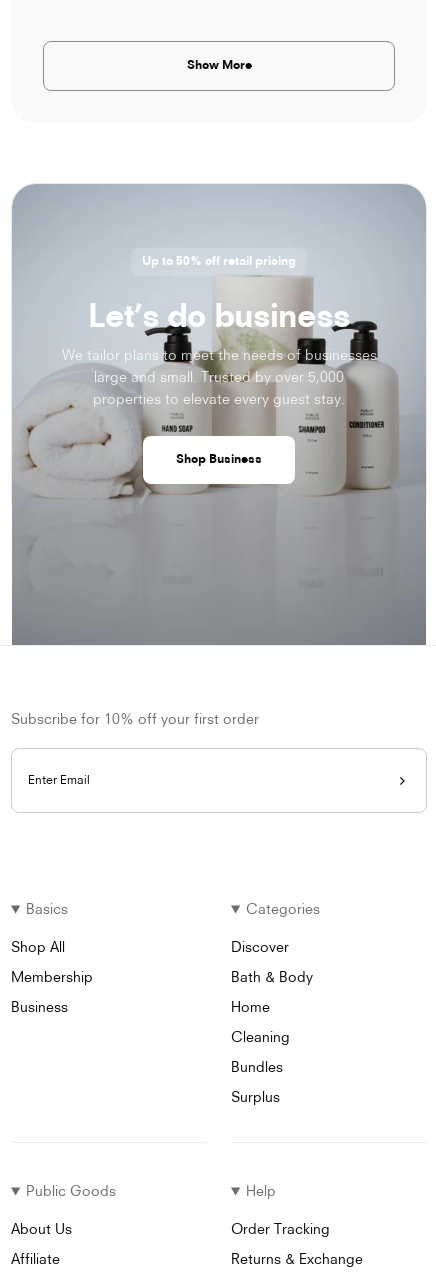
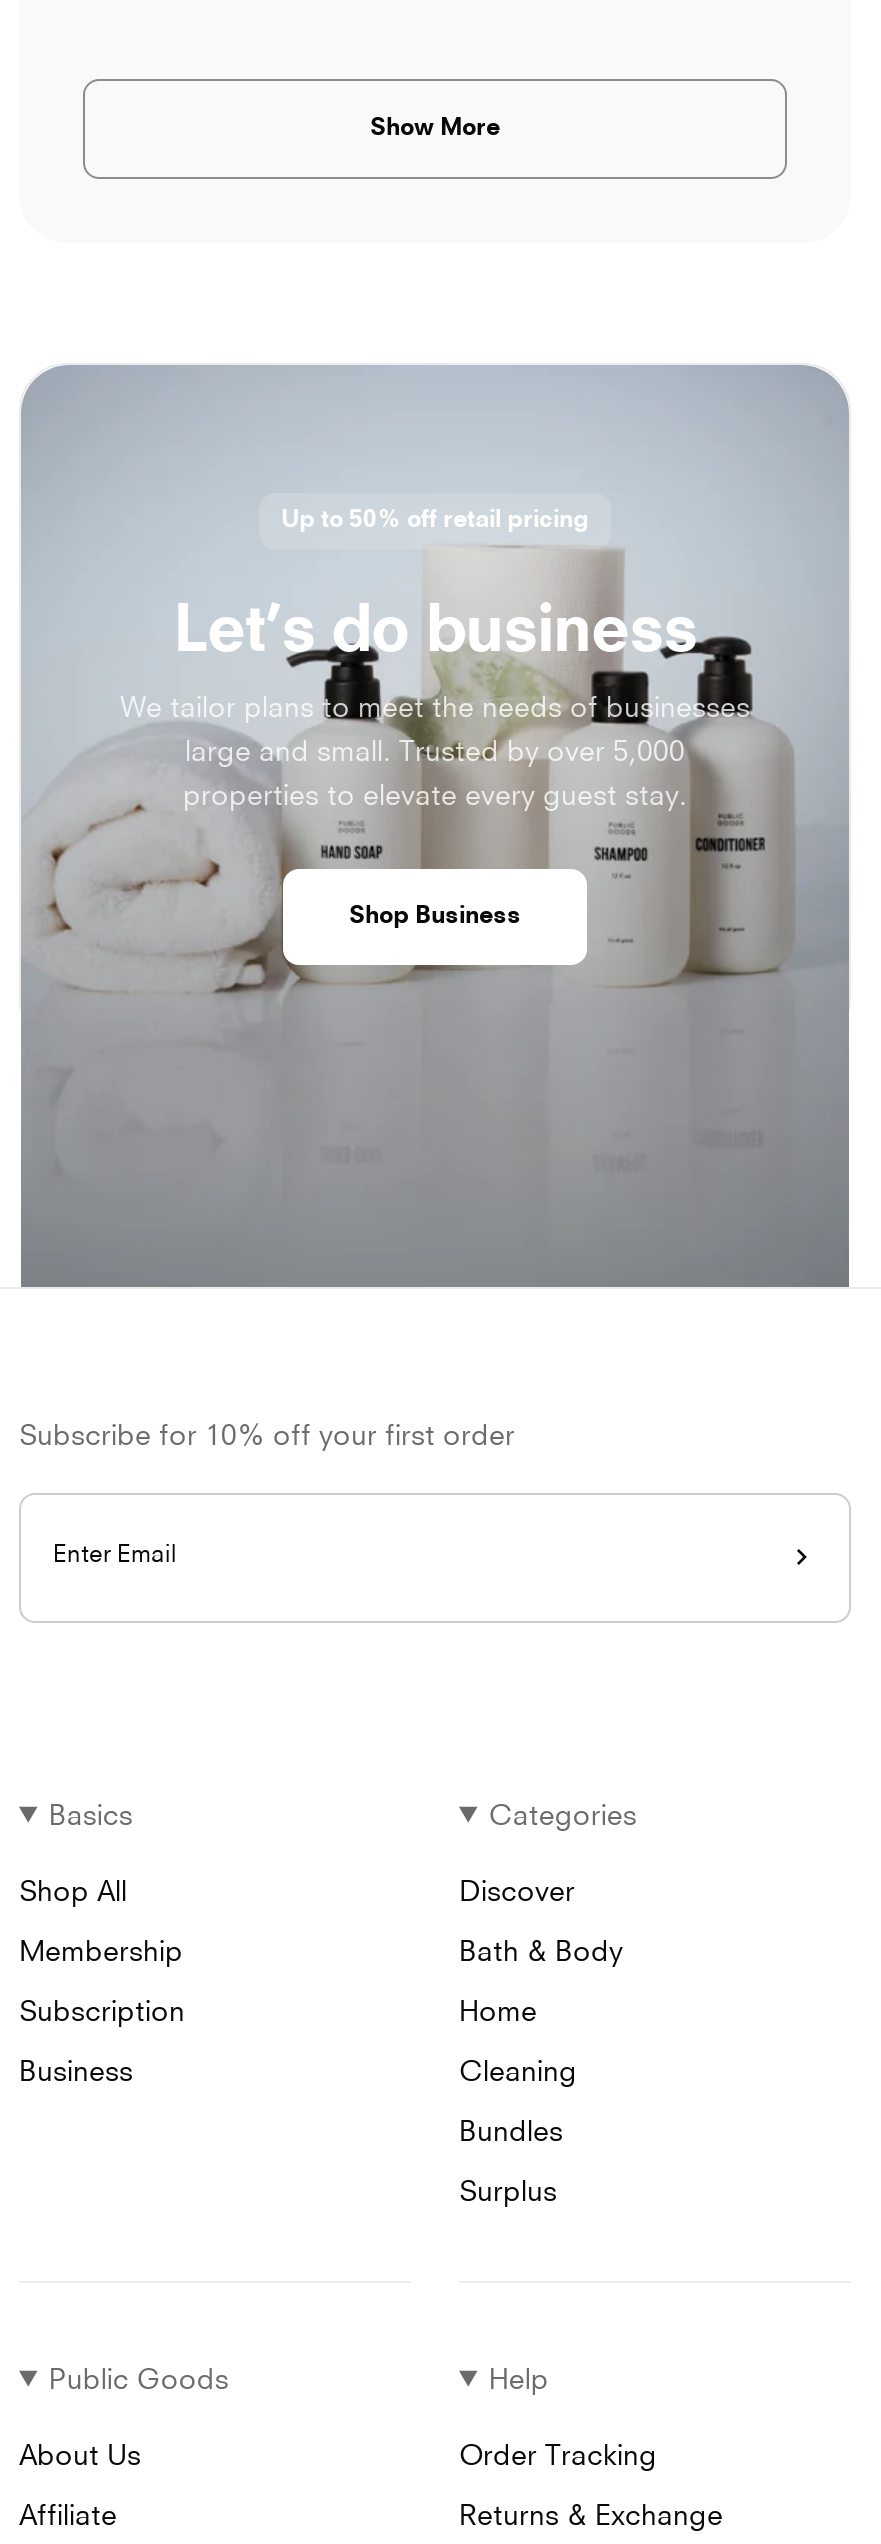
moved [11,1001,68,1016] -> [19,2058,133,2088]: Business
none -> [19,1998,185,2028] Subscription

